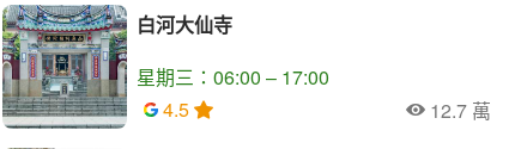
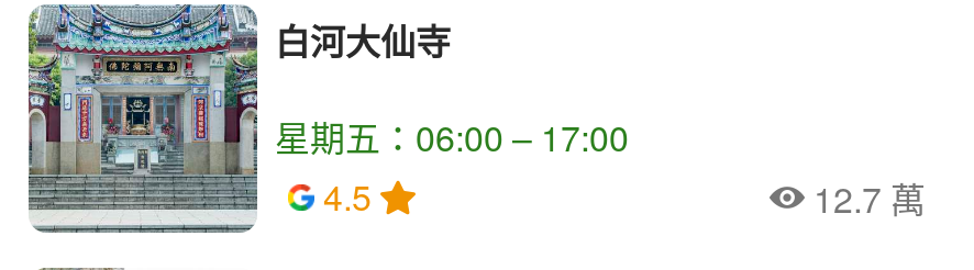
[137,63,329,91] 星期三：06:00 – 17:00 -> [275,112,629,162] 星期五：06:00 – 17:00

